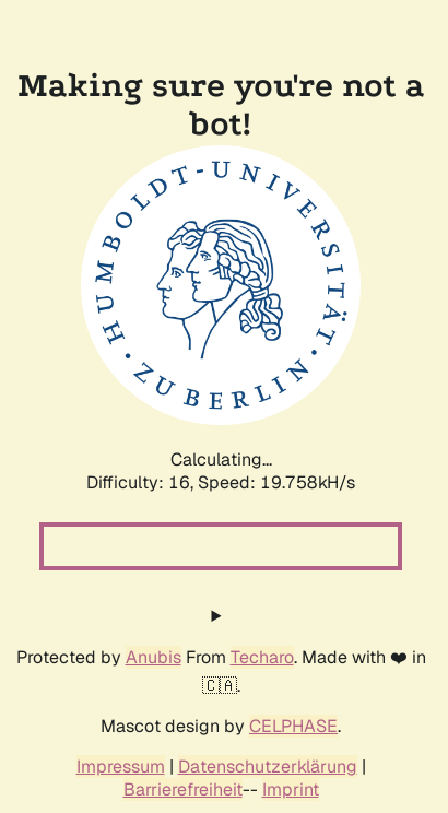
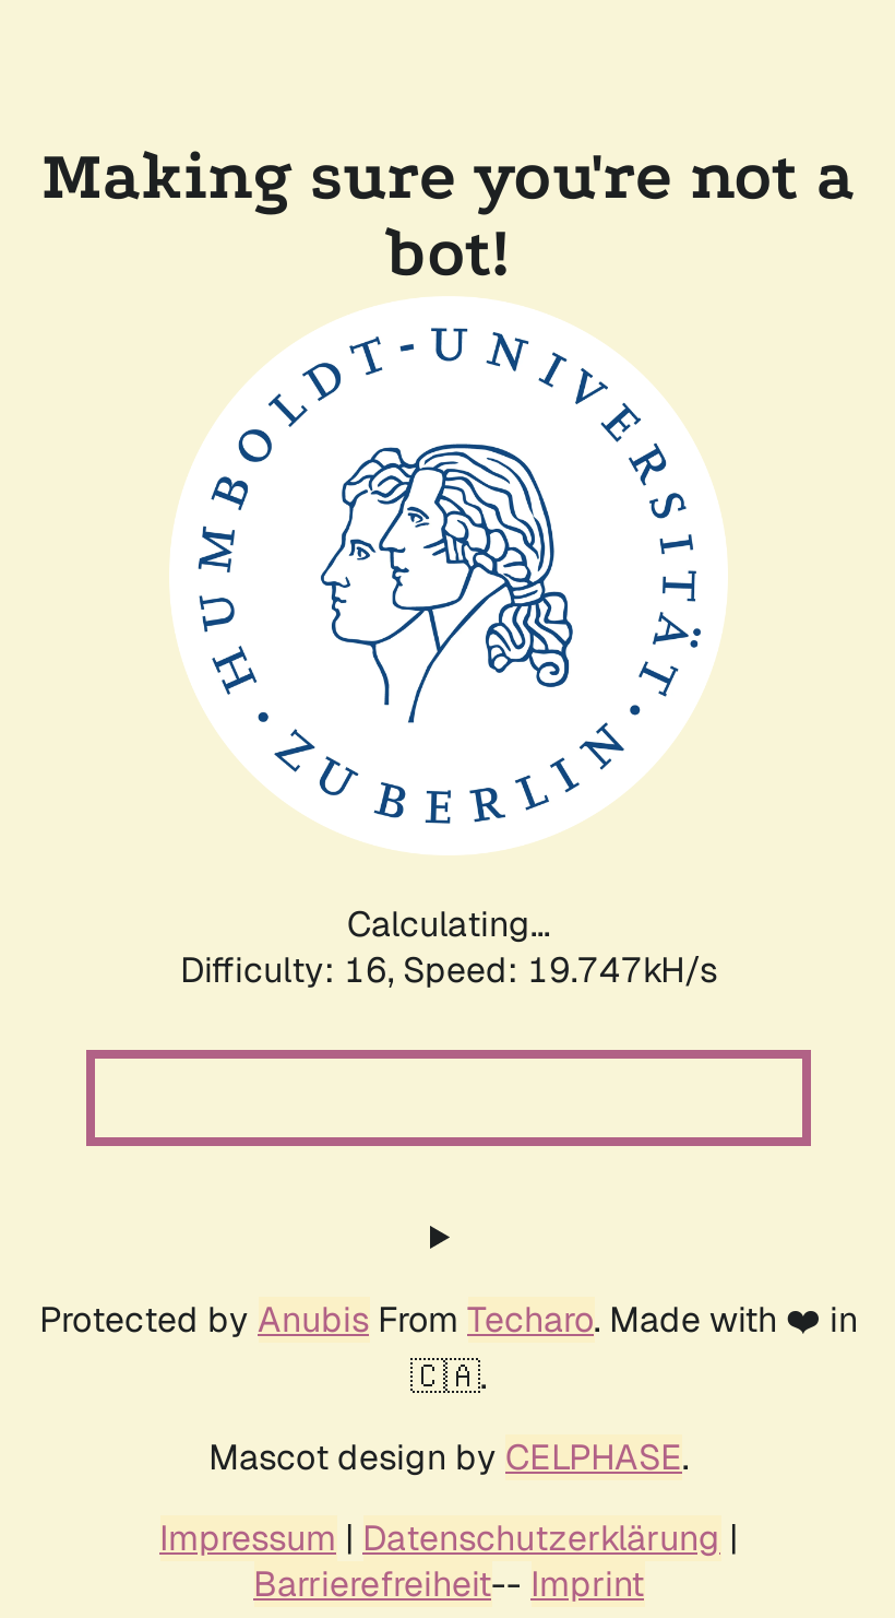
[86,471,355,494] Difficulty: 16, Speed: 19.758kH/s -> [180,947,717,993] Difficulty: 16, Speed: 19.747kH/s

